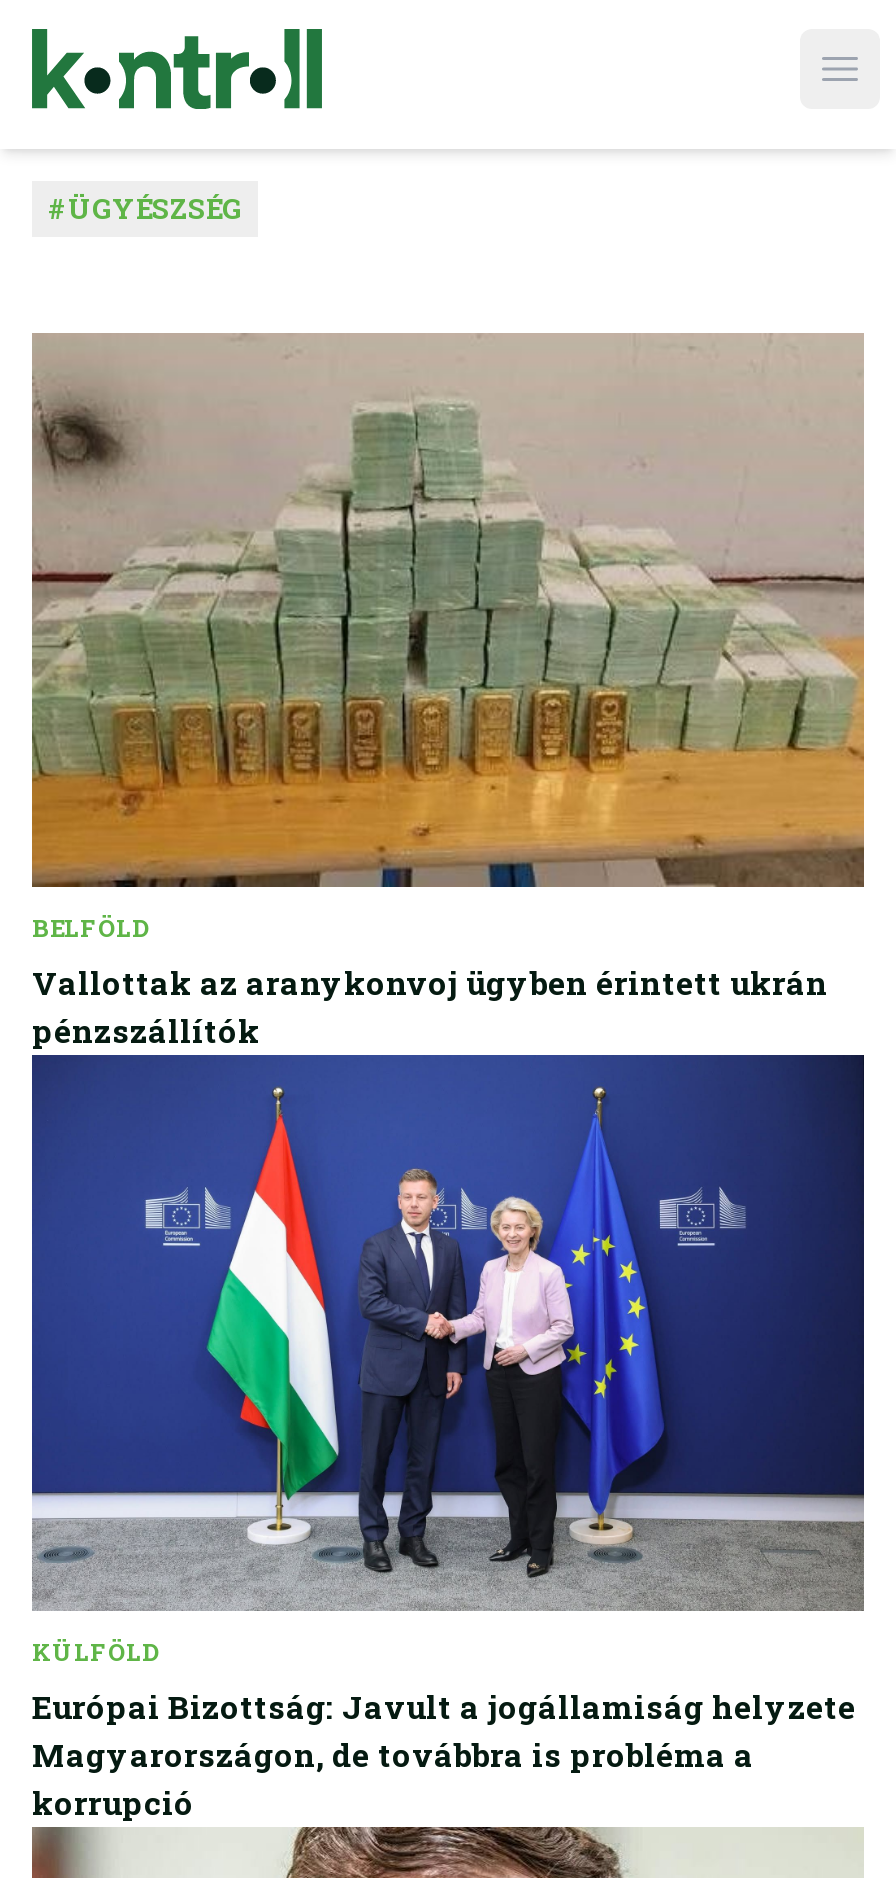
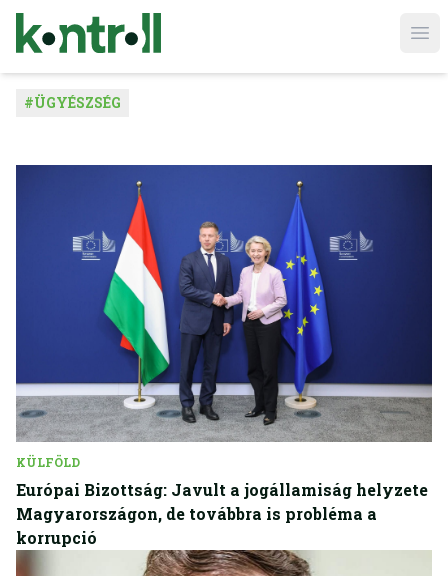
[30,331,866,1052] [image] | BELFÖLD | Vallottak az aranykonvoj ügyben érintett ukrán | pénzszállítók -> none

